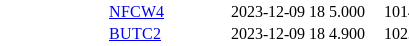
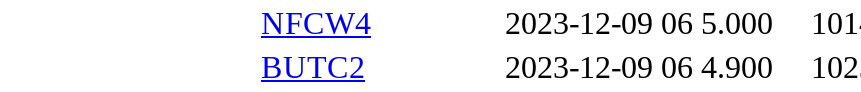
[231,3,365,20] 2023-12-09 18 5.000 -> [505,7,773,41] 2023-12-09 06 5.000
[231,25,365,42] 2023-12-09 18 4.900 -> [505,51,773,85] 2023-12-09 06 4.900

